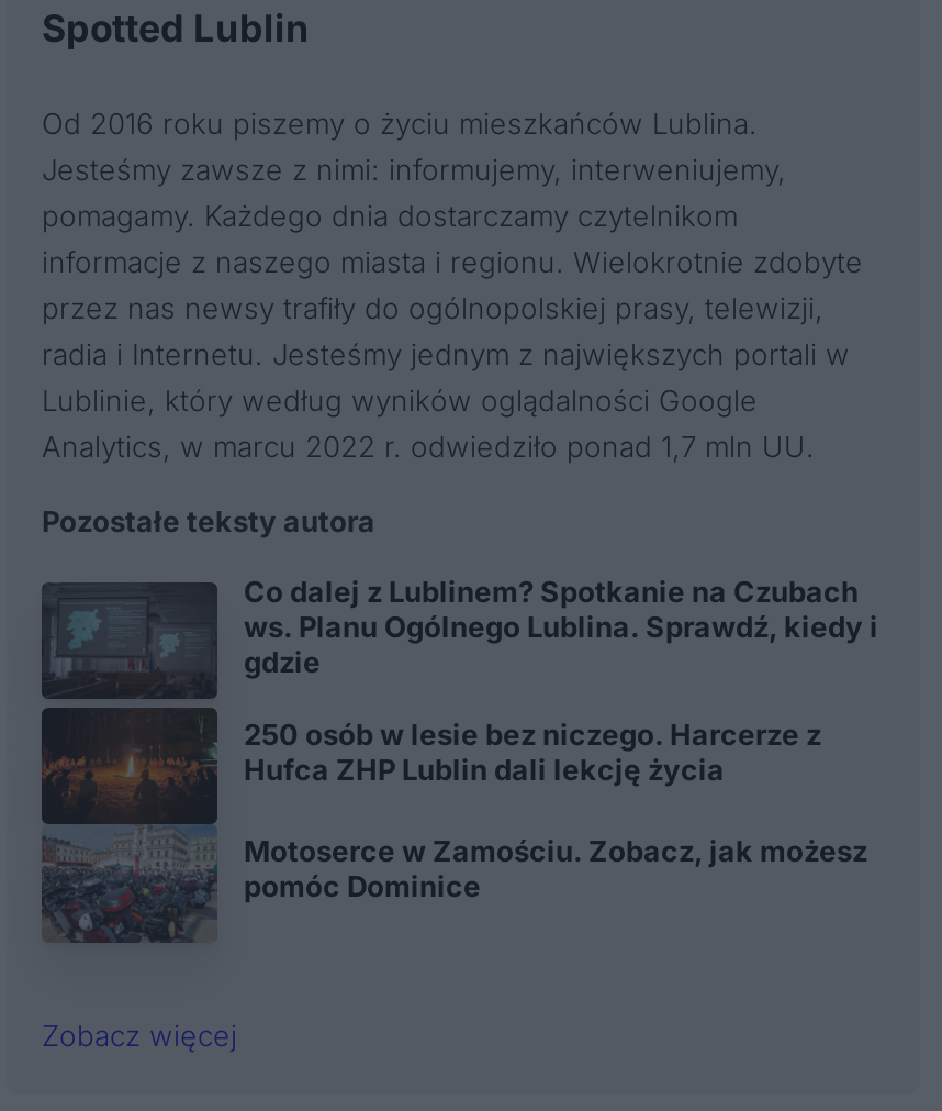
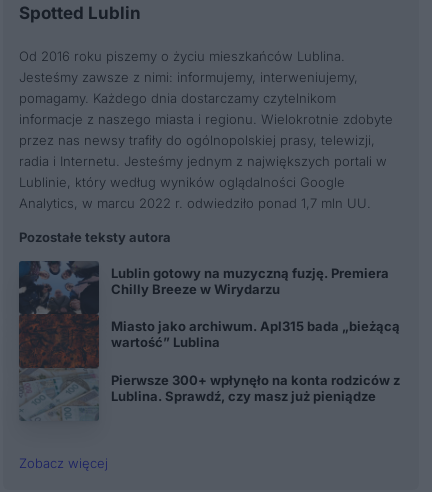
[42,574,878,945] [image] | Co dalej z Lublinem? Spotkanie na Czubach | ws. Planu Ogólnego Lublina. Sprawdź, kiedy i | gdzie -> [19,260,389,421] [image] | Lublin gotowy na muzyczną fuzję. Premiera | Chilly Breeze w Wirydarzu
[244,717,821,787] 250 osób w lesie bez niczego. Harcerze z | Hufca ZHP Lublin dali lekcję życia -> [111,318,400,350] Miasto jako archiwum. Apl315 bada „bieżącą | wartość” Lublina
[244,834,867,904] Motoserce w Zamościu. Zobacz, jak możesz | pomóc Dominice -> [111,372,400,404] Pierwsze 300+ wpłynęło na konta rodziców z | Lublina. Sprawdź, czy masz już pieniądze

